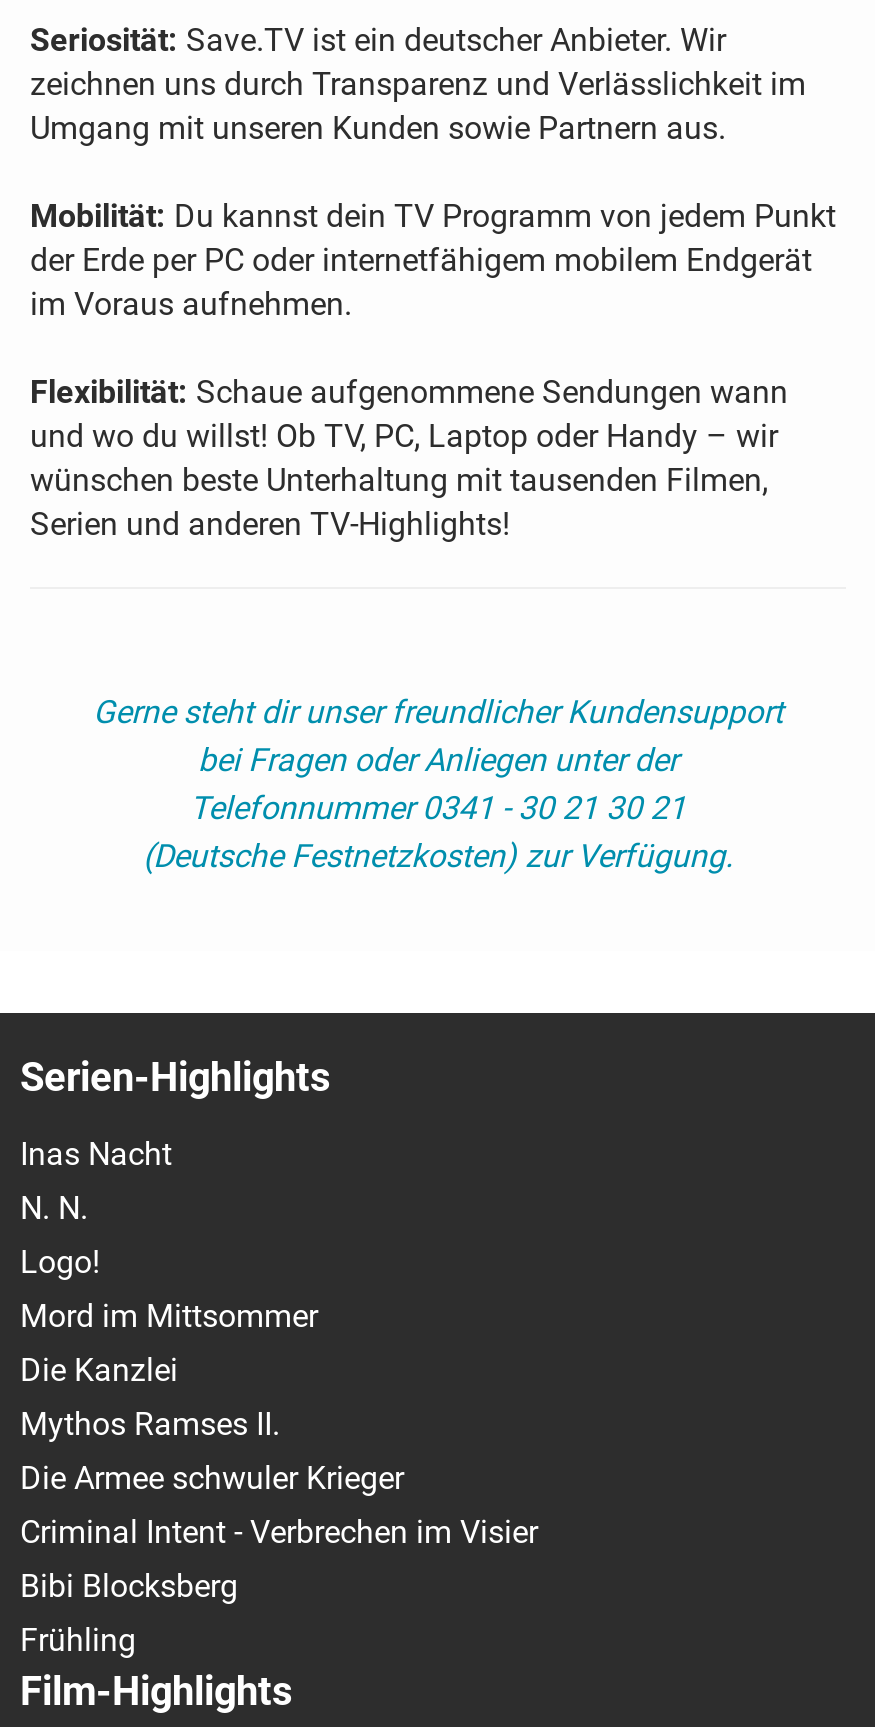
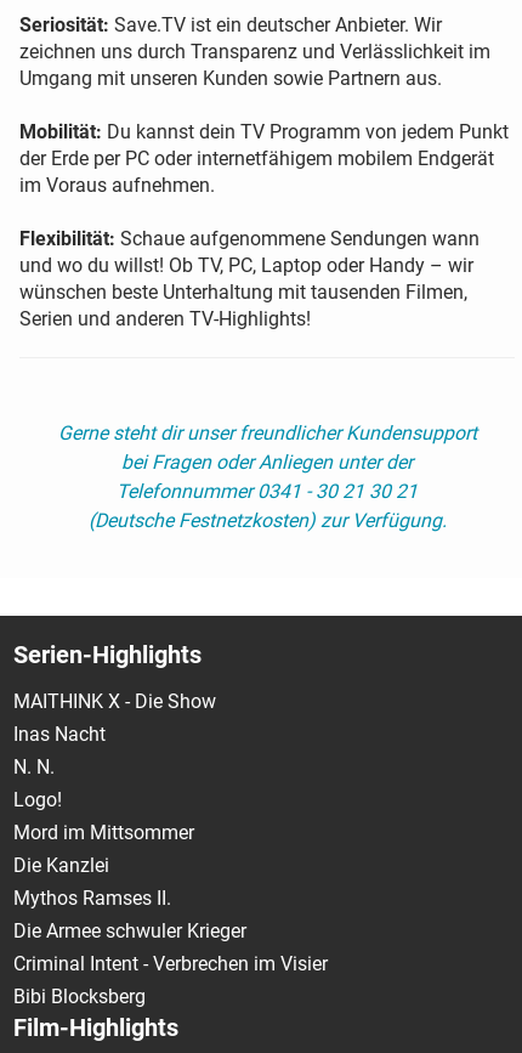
none -> [13,690,216,713] MAITHINK X - Die Show
moved [20,1135,538,1605] -> [13,722,328,1008]: Inas Nacht | N. N. | Logo! | ... | Criminal Intent - Verbrechen im Visier | Bibi Blocksberg
[20,1621,136,1659] Frühling -> none

